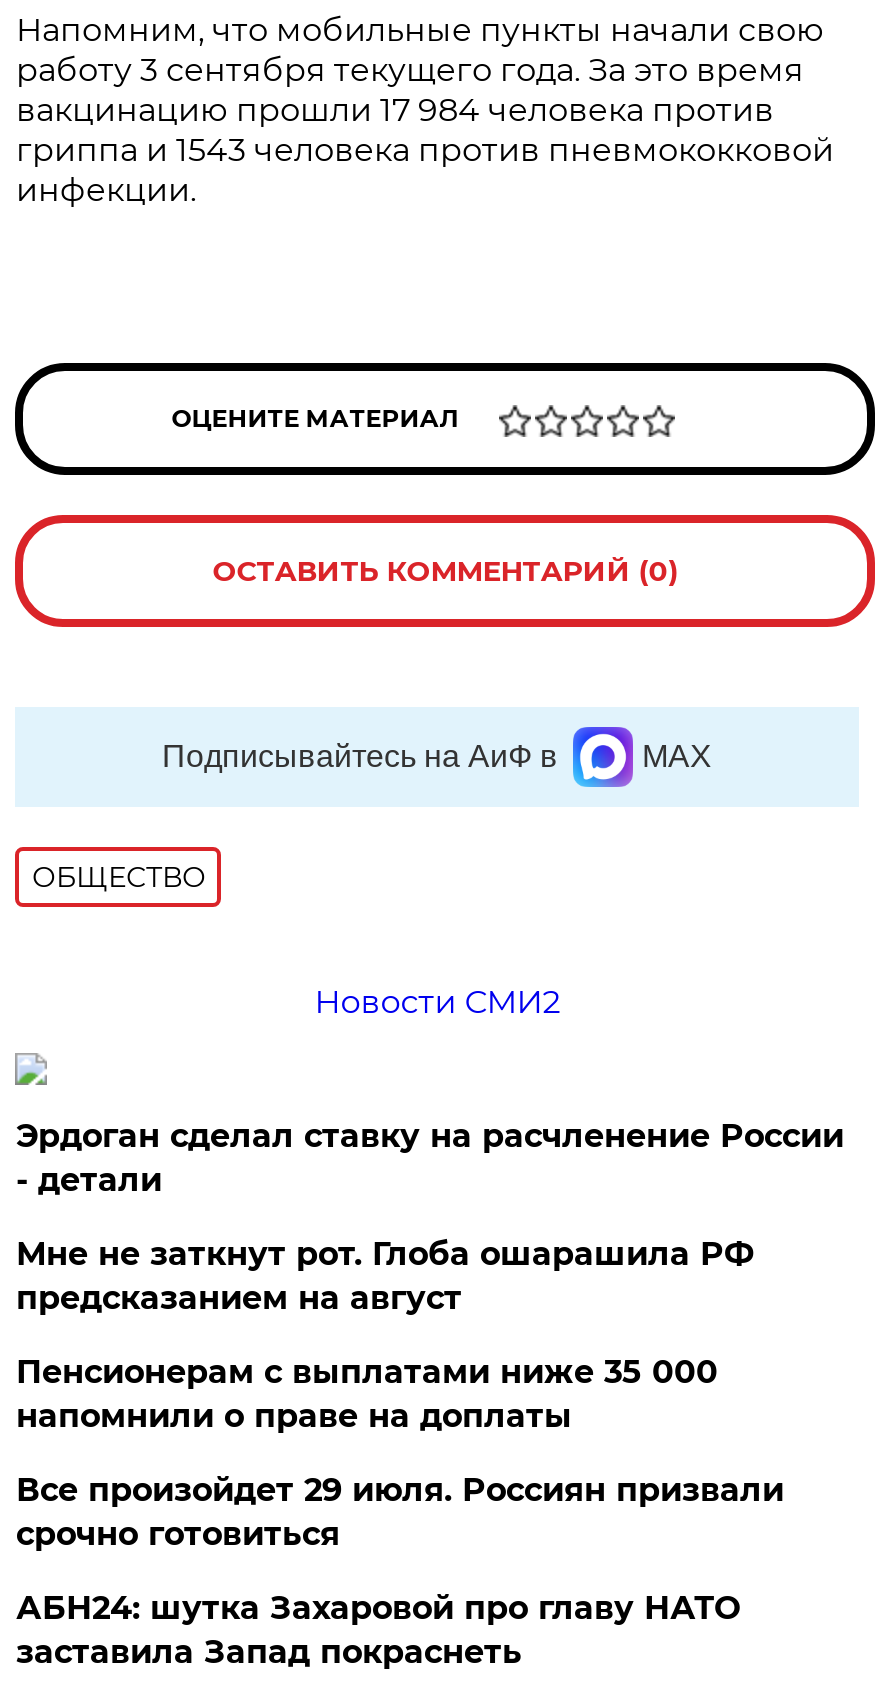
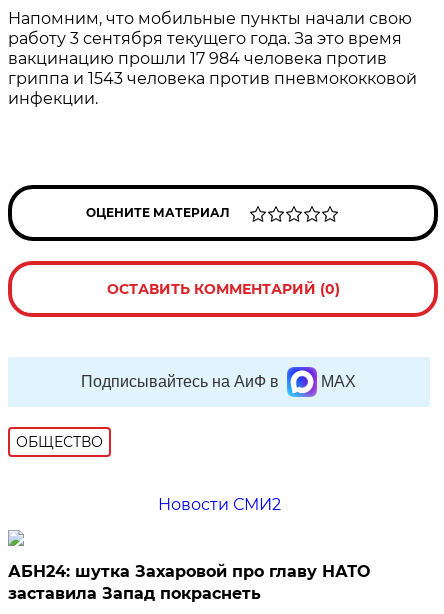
[16,1117,844,1553] Эрдоган сделал ставку на расчленение России | - детали | Мне не заткнут рот. Глоба ошарашила РФ | предсказанием на август | Пенсионерам с выплатами ниже 35 000 | напомнили о праве на доплаты | Все произойдет 29 июля. Россиян призвали | срочно готовиться -> none

